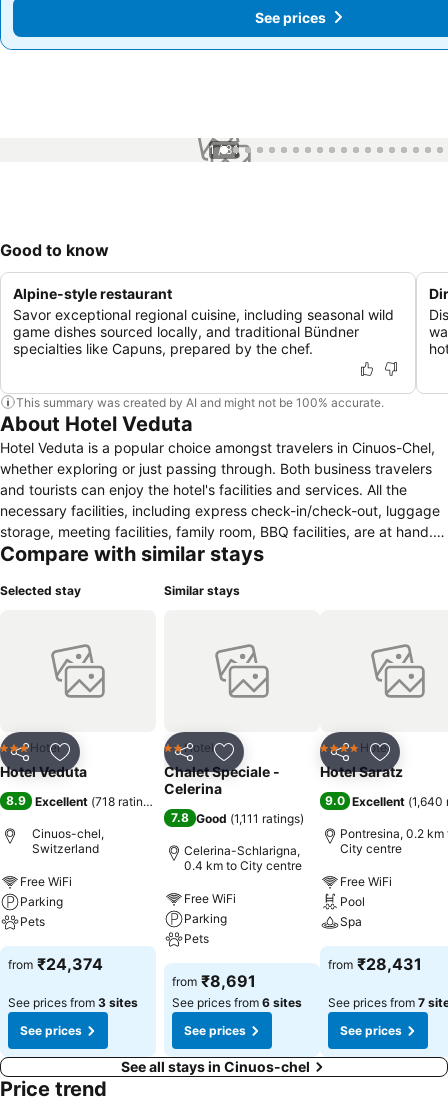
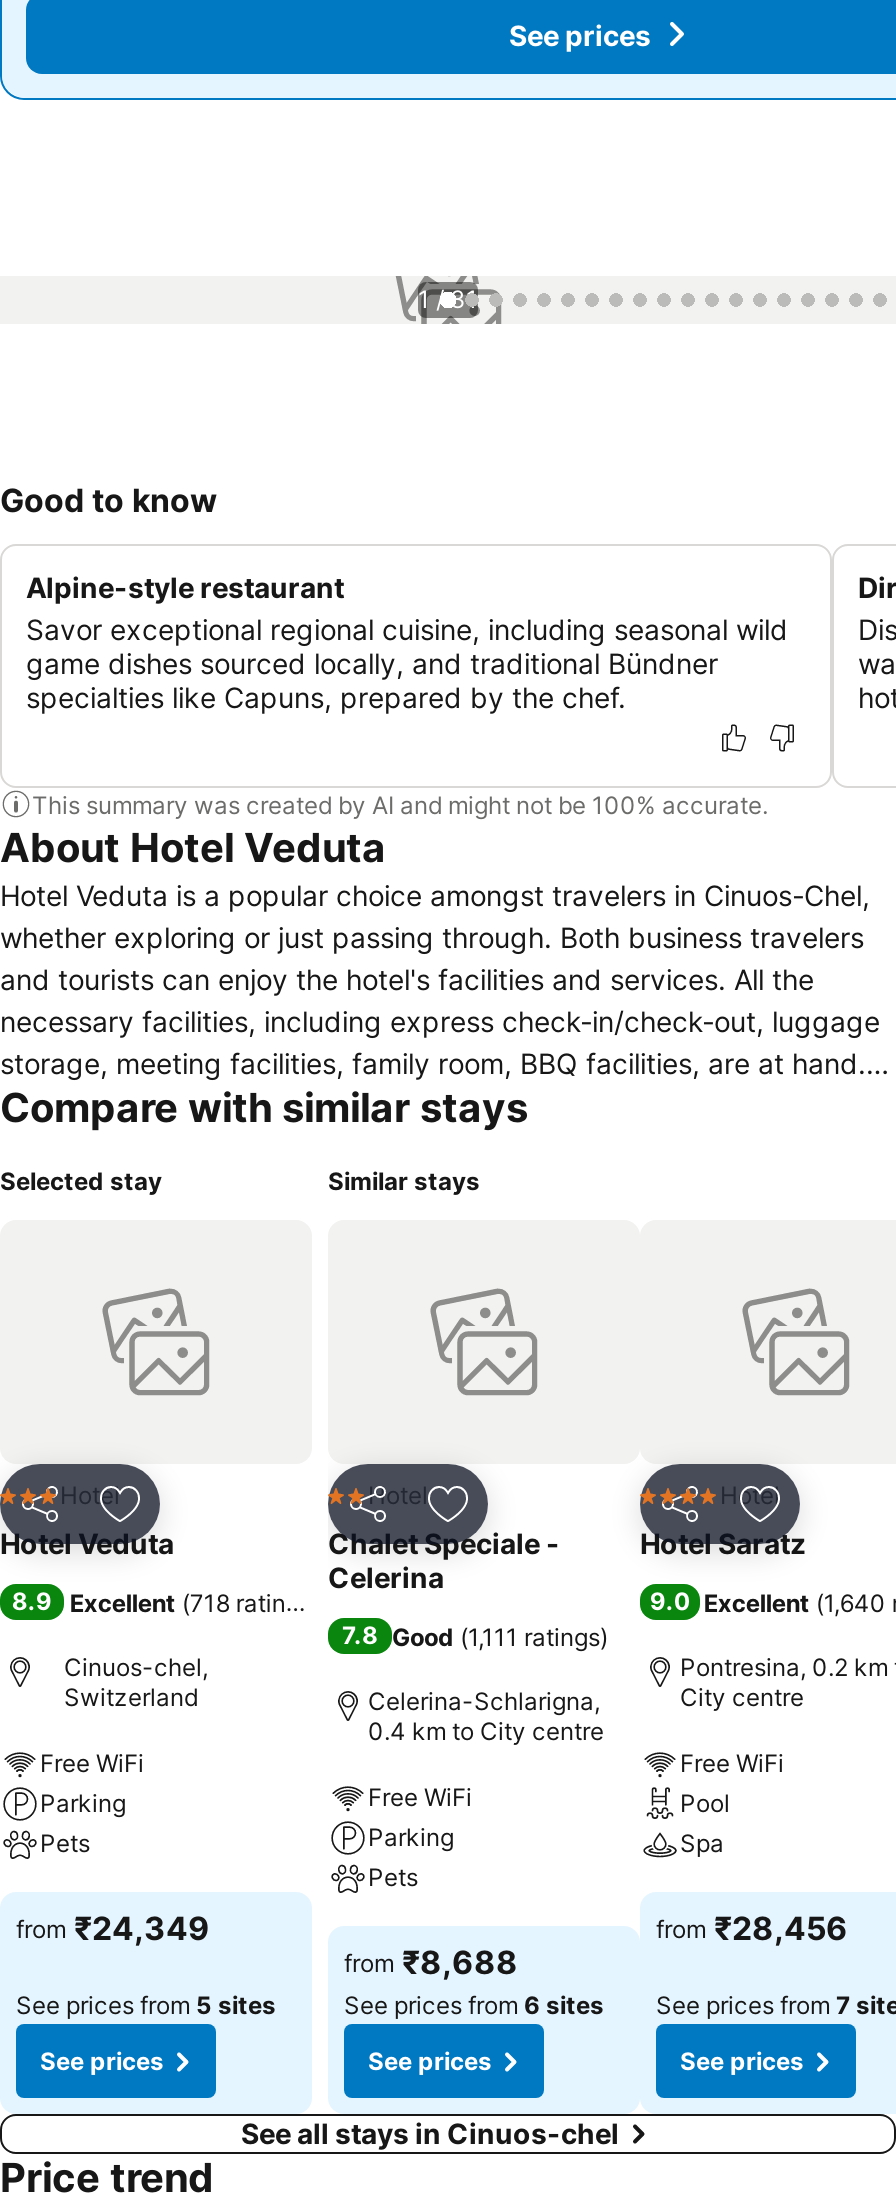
[8,954,103,974] from ₹24,374 -> [16,1908,210,1948] from ₹24,349
[328,954,422,974] from ₹28,431 -> [656,1908,848,1948] from ₹28,456
[172,971,256,991] from ₹8,691 -> [344,1942,518,1982] from ₹8,688
[8,995,138,1010] See prices from 3 sites -> [16,1990,276,2020] See prices from 5 sites

